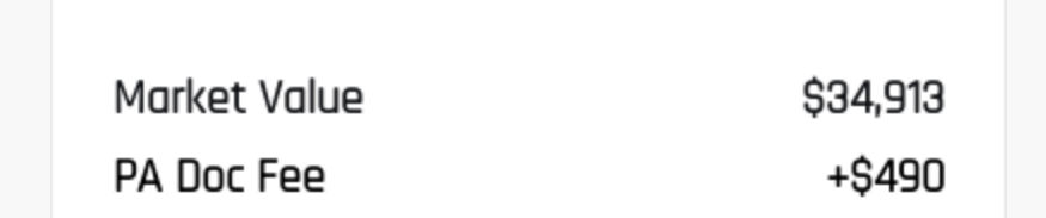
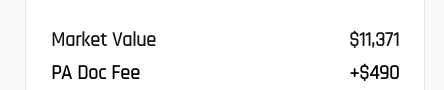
[801,68,944,130] $34,913 -> [349,27,399,53] $11,371

